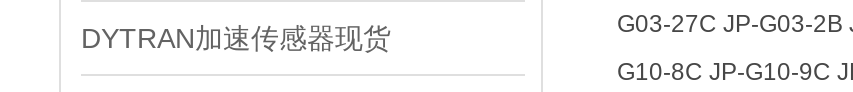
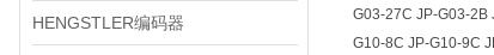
[81,22,391,54] DYTRAN加速传感器现货 -> [32,13,184,32] HENGSTLER编码器

